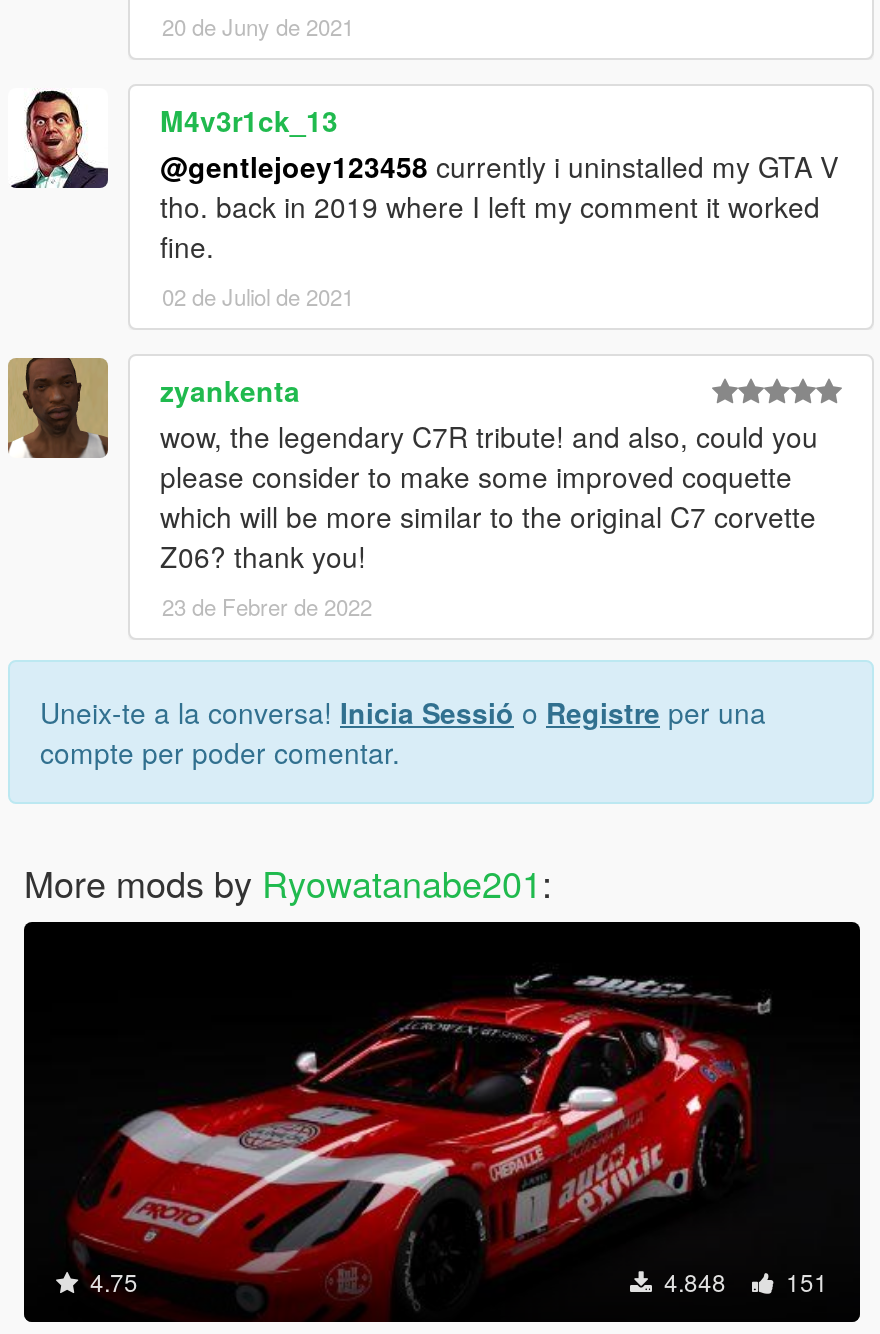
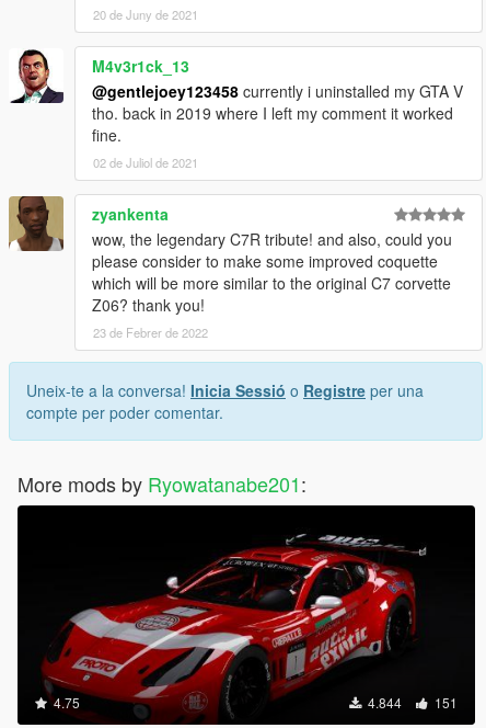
[658,1265,828,1299] 4.848 151 -> [364,693,458,712] 4.844 151

